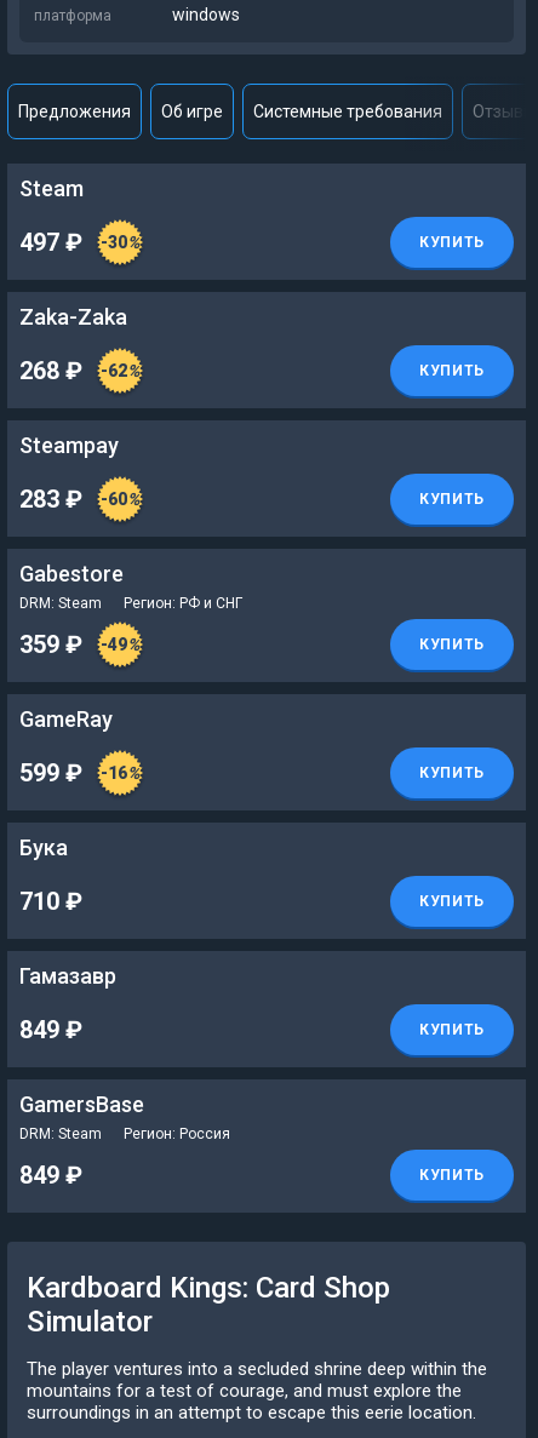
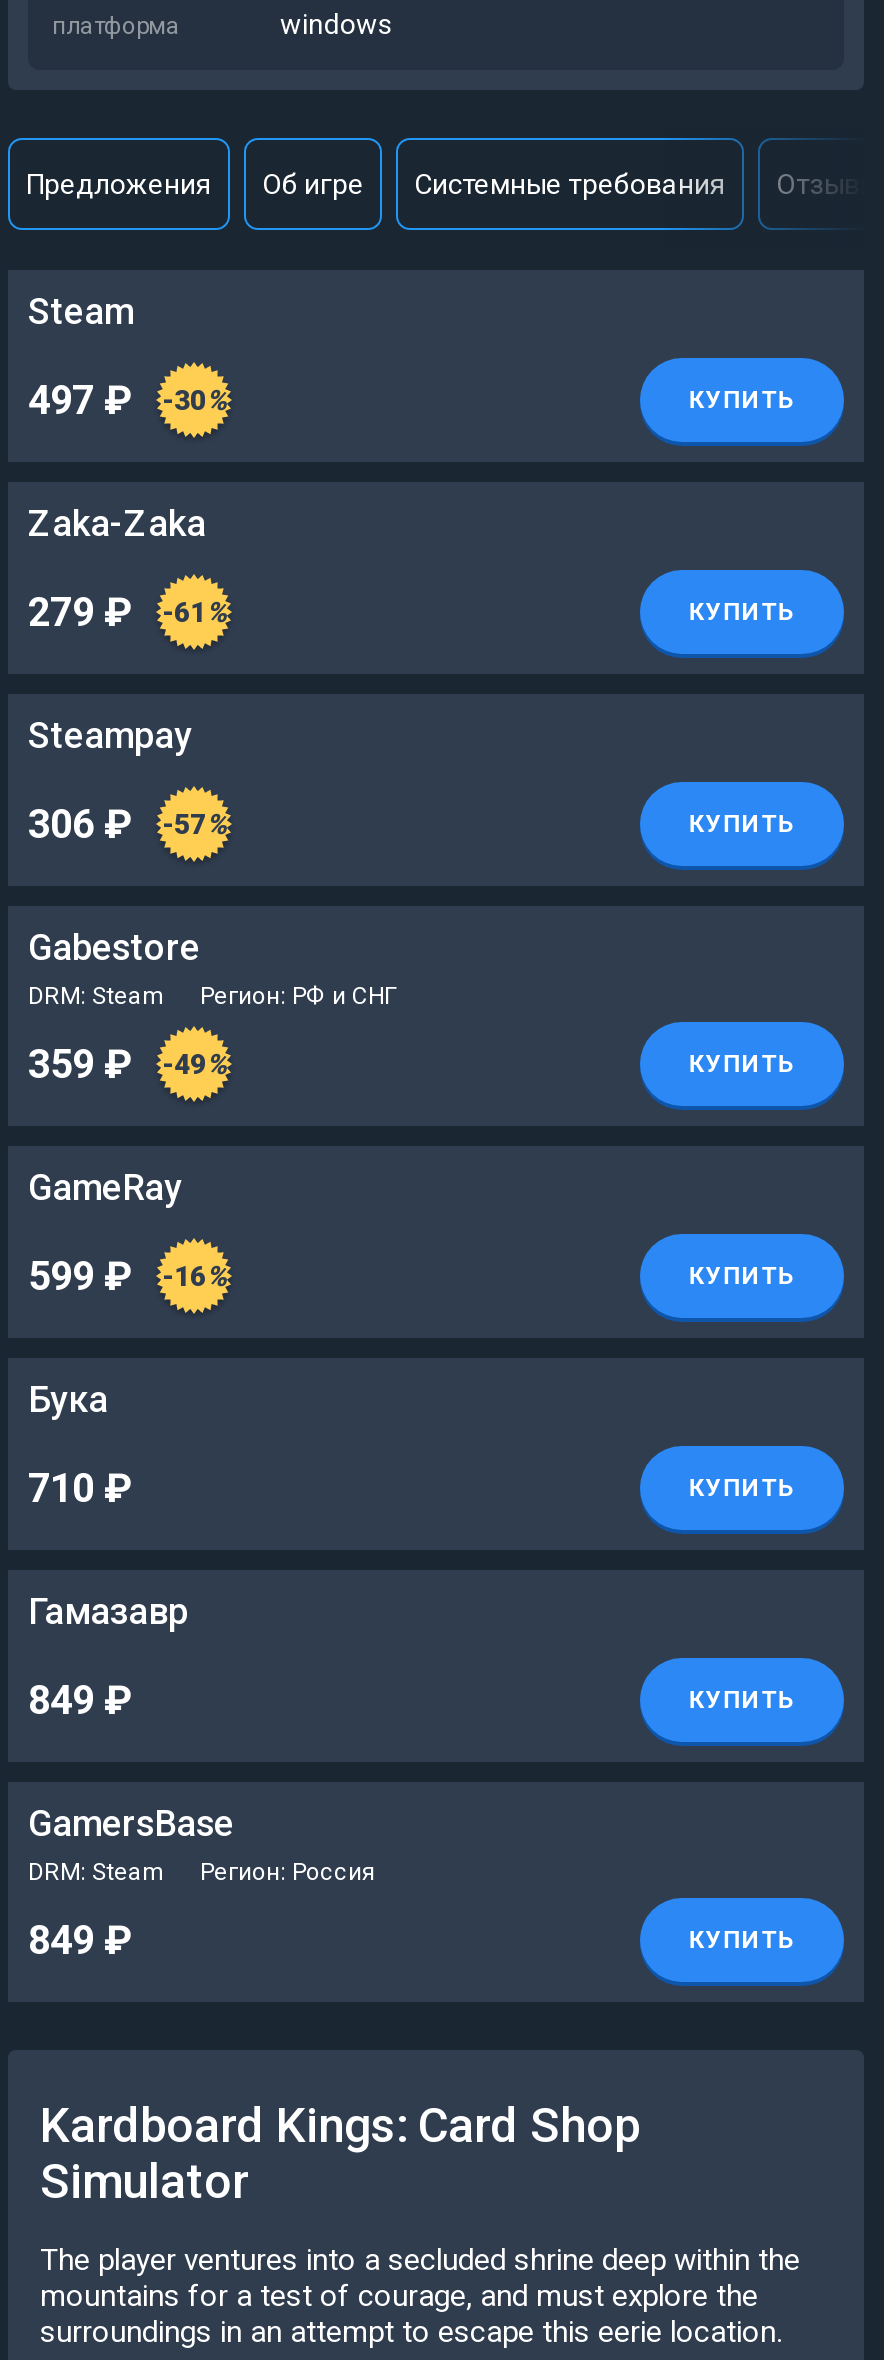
[19,356,82,385] 268 ₽ -> [28,588,132,636] 279 ₽
[101,361,139,380] -62% -> [162,596,226,628] -61%
[19,484,82,513] 283 ₽ -> [28,800,132,848] 306 ₽
[101,489,139,509] -60% -> [162,808,226,840] -57%

